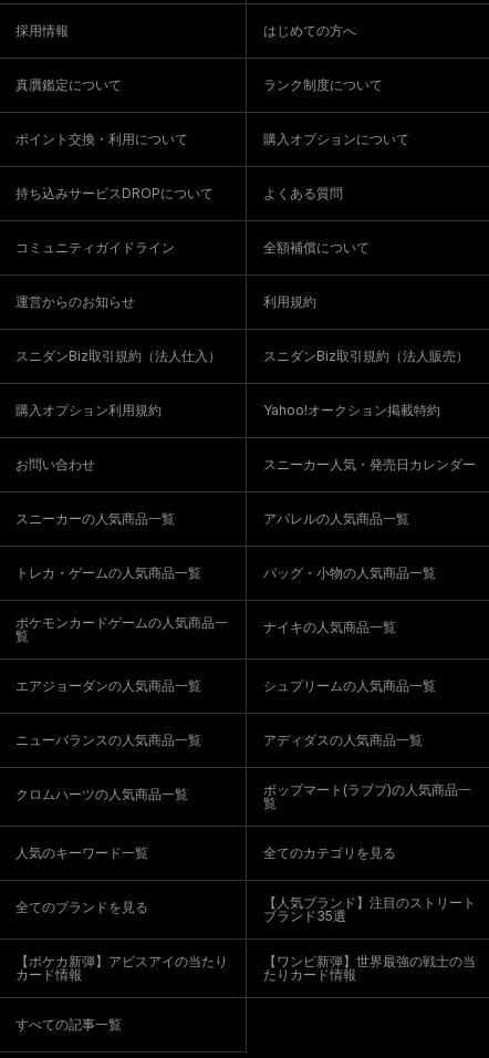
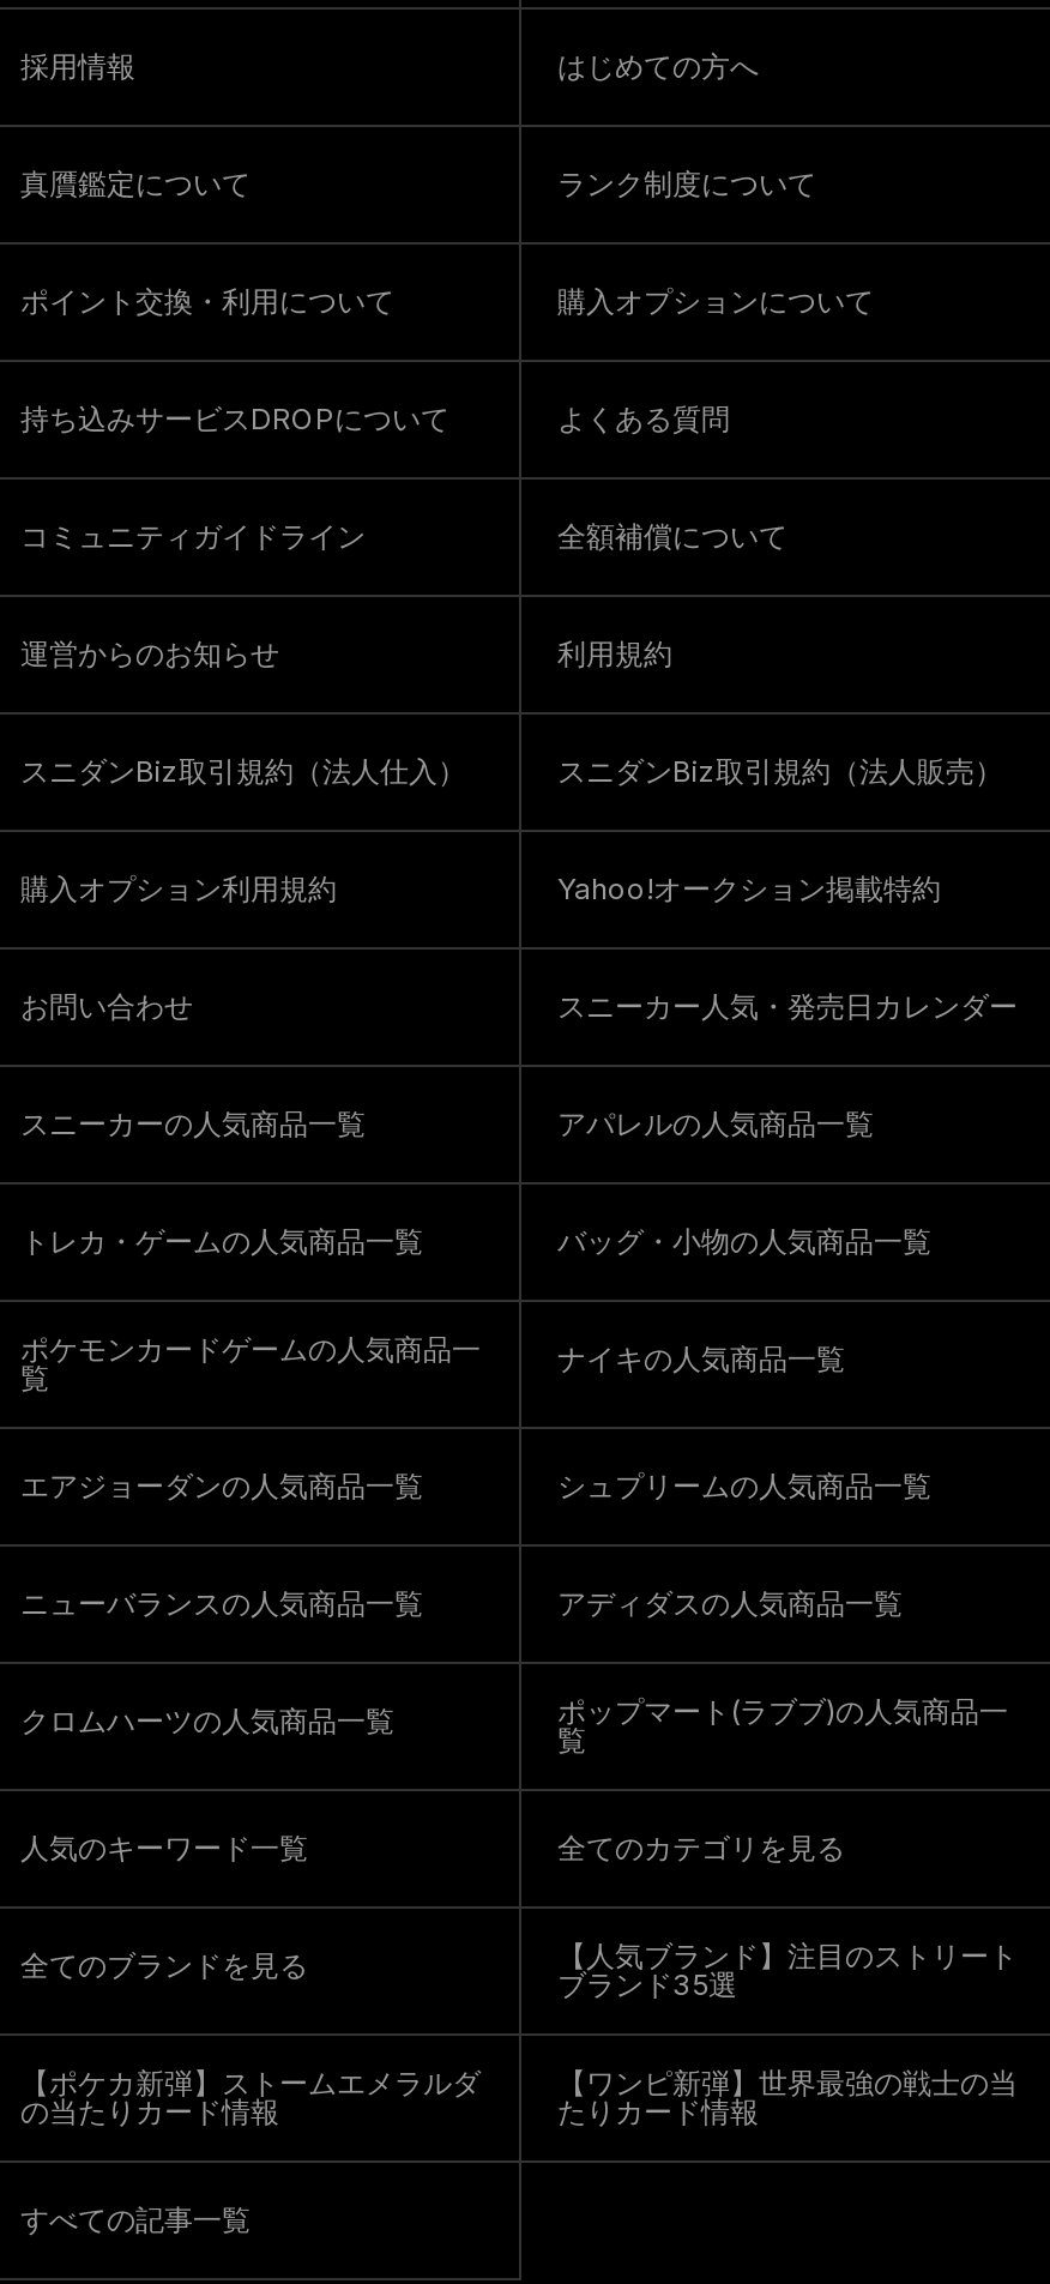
[15,953,228,983] 【ポケカ新弾】アビスアイの当たり | カード情報 -> [20,2065,481,2129] 【ポケカ新弾】ストームエメラルダ | の当たりカード情報

